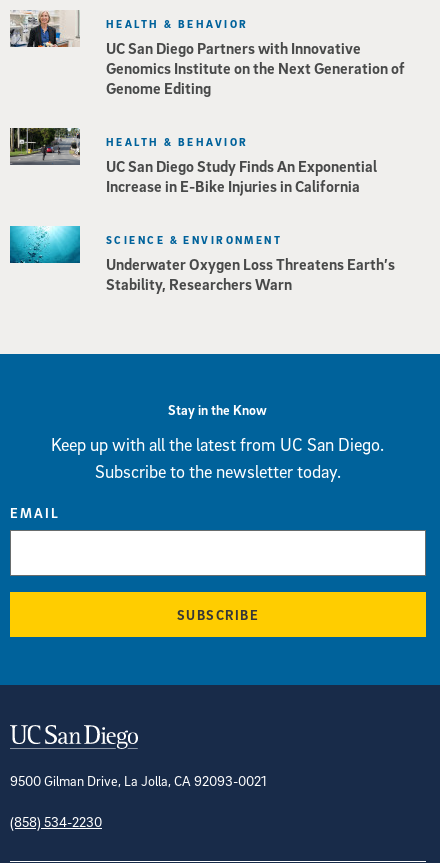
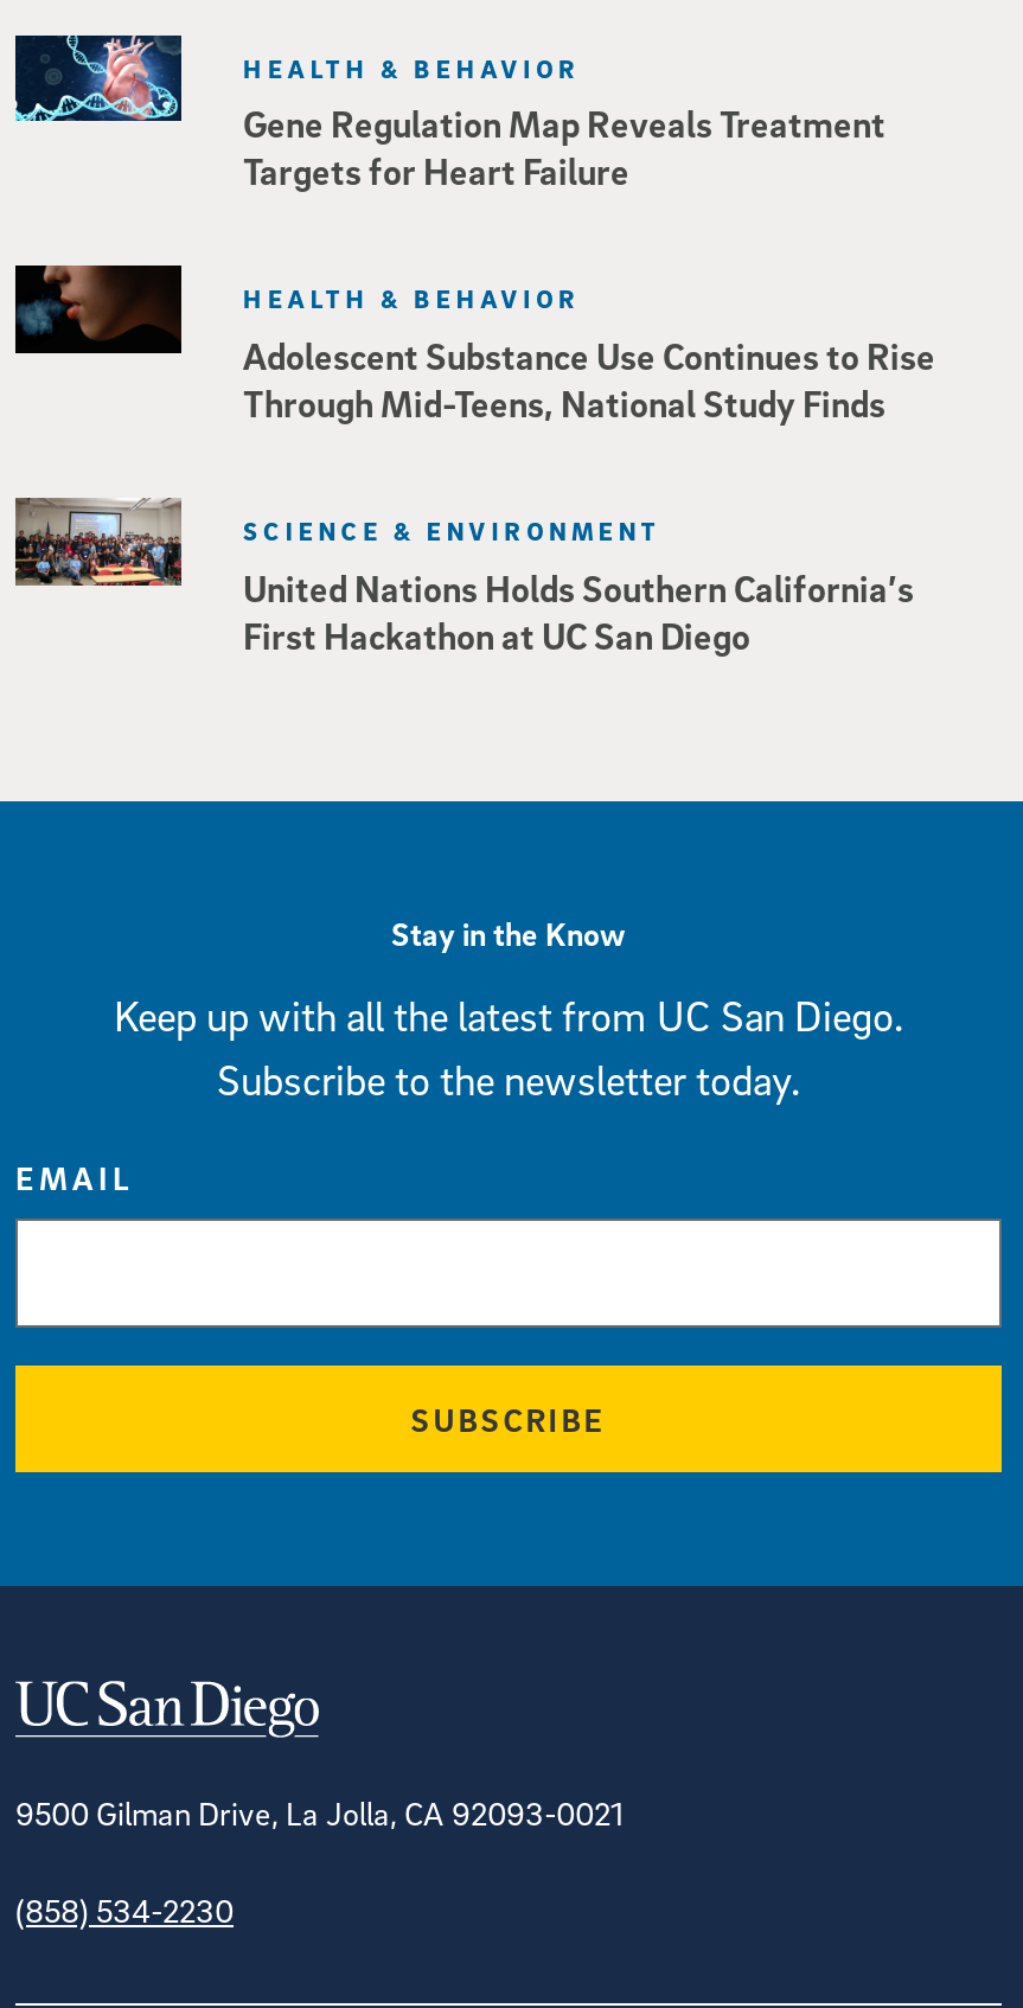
[10,10,405,98] [image] | UC San Diego Partners with Innovative | Genomics Institute on the Next Generation of | Genome Editing -> [13,32,885,195] [image] | Gene Regulation Map Reveals Treatment | Targets for Heart Failure
[9,127,377,196] [image] | UC San Diego Study Finds An Exponential | Increase in E-Bike Injuries in California -> [13,262,935,427] [image] | Adolescent Substance Use Continues to Rise | Through Mid-Teens, National Study Finds
[9,225,395,293] [image] | Underwater Oxygen Loss Threatens Earth’s | Stability, Researchers Warn -> [13,497,914,659] [image] | United Nations Holds Southern California’s | First Hackathon at UC San Diego

